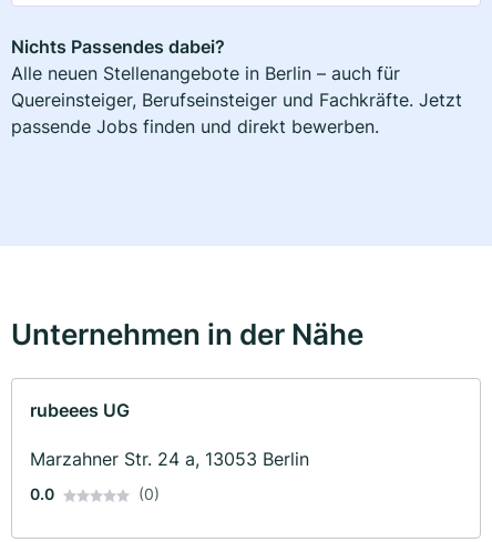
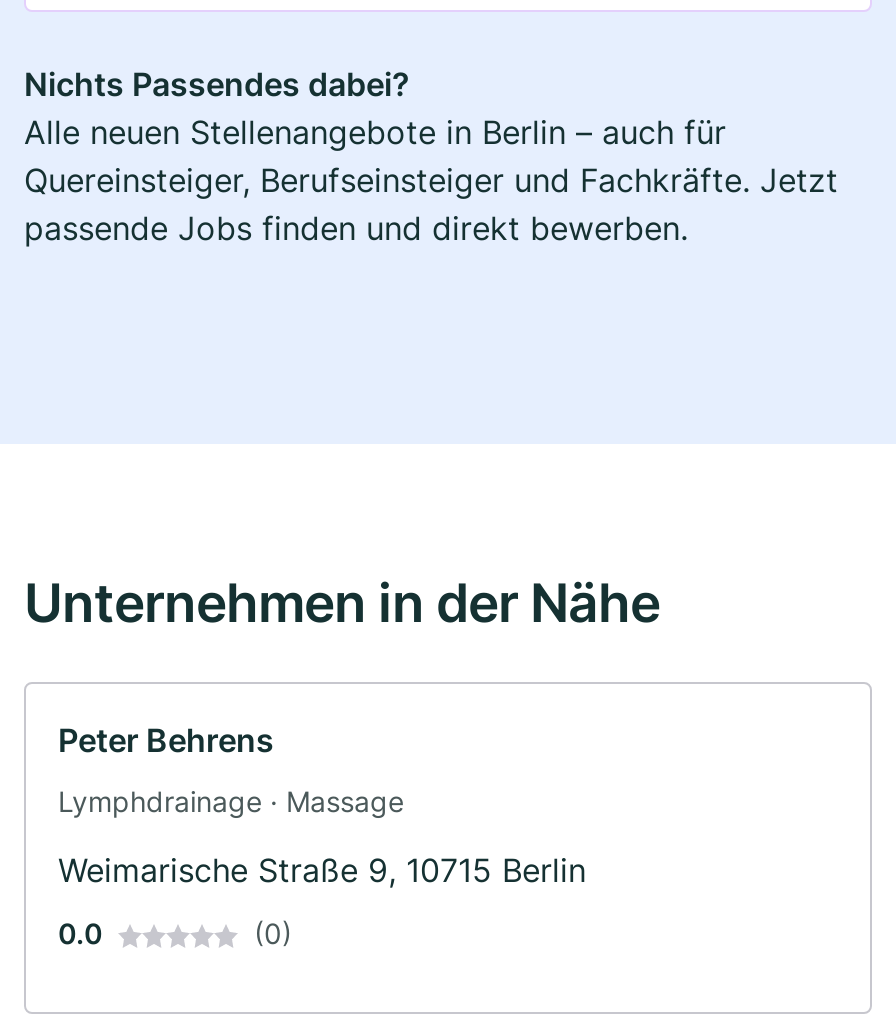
[30,399,309,470] rubeees UG | Marzahner Str. 24 a, 13053 Berlin -> [58,720,586,890] Peter Behrens | Lymphdrainage · Massage | Weimarische Straße 9, 10715 Berlin

